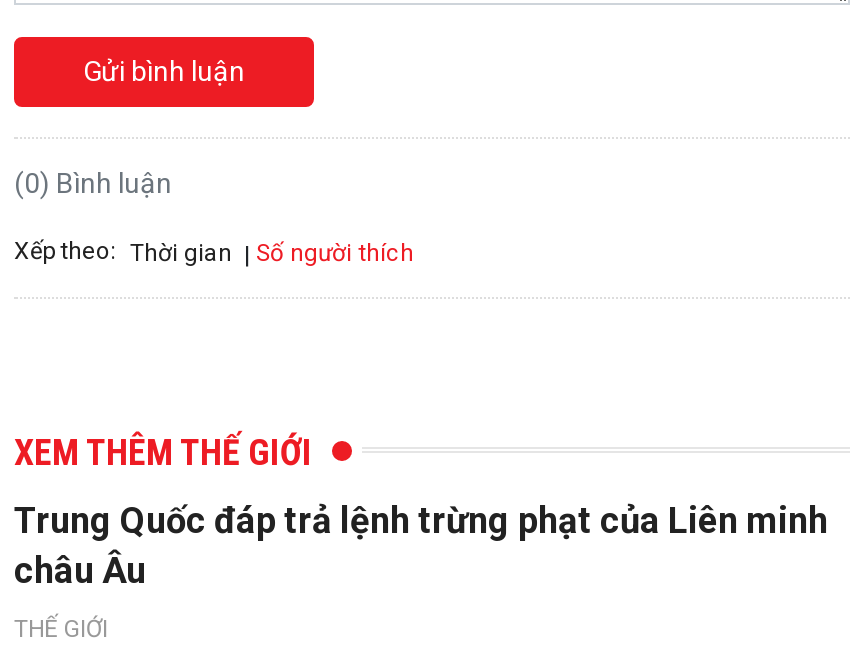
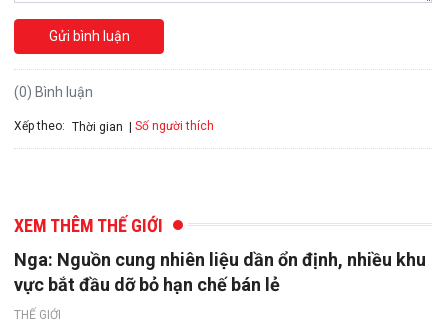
[14,499,828,591] Trung Quốc đáp trả lệnh trừng phạt của Liên minh | châu Âu -> [14,249,426,295] Nga: Nguồn cung nhiên liệu dần ổn định, nhiều khu | vực bắt đầu dỡ bỏ hạn chế bán lẻ

